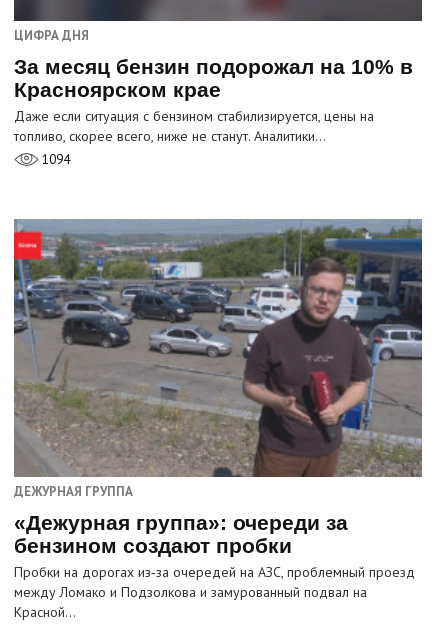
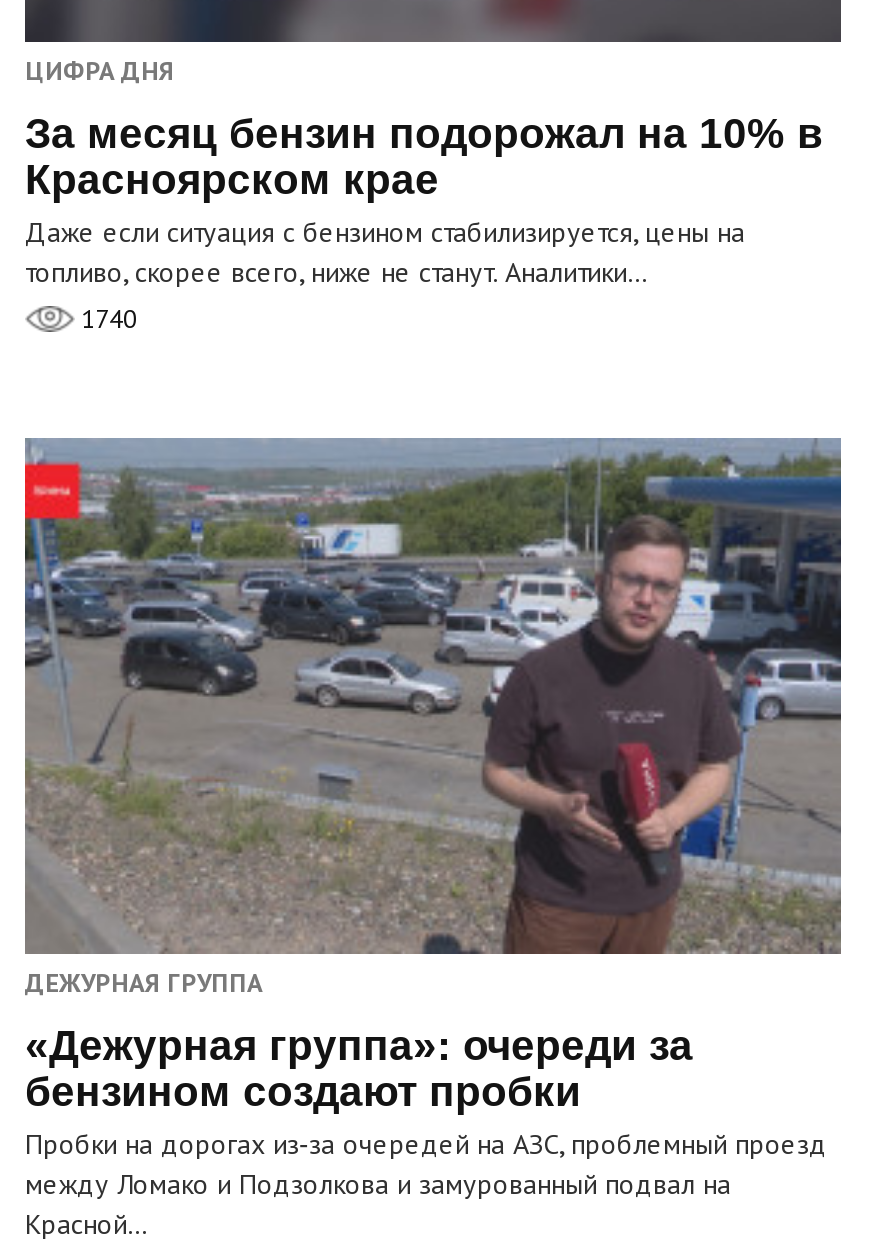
[39,151,70,168] 1094 -> [75,301,137,335] 1740

